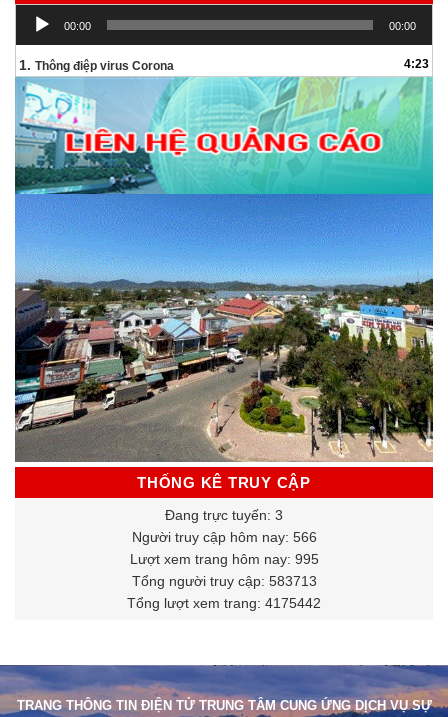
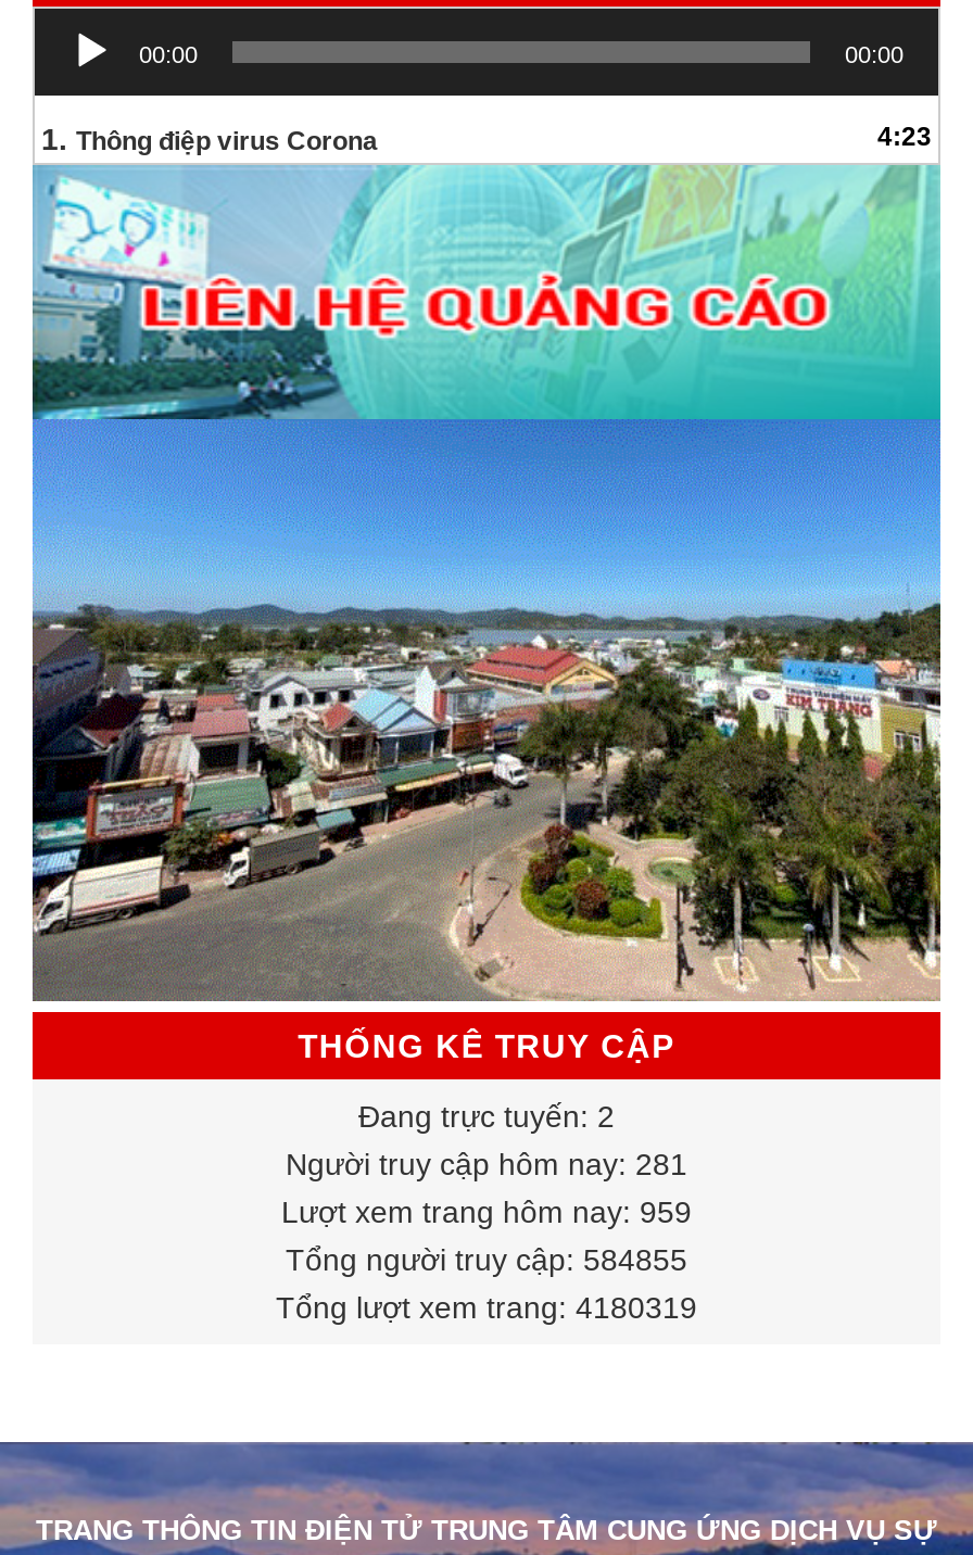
[165,507,283,523] Đang trực tuyến: 3 -> [358,1100,615,1134] Đang trực tuyến: 2
[131,529,316,545] Người truy cập hôm nay: 566 -> [286,1147,687,1182] Người truy cập hôm nay: 281
[129,551,318,567] Lượt xem trang hôm nay: 995 -> [281,1195,692,1230] Lượt xem trang hôm nay: 959
[131,573,316,589] Tổng người truy cập: 583713 -> [286,1243,687,1278] Tổng người truy cập: 584855
[127,595,321,611] Tổng lượt xem trang: 4175442 -> [276,1291,697,1325] Tổng lượt xem trang: 4180319

